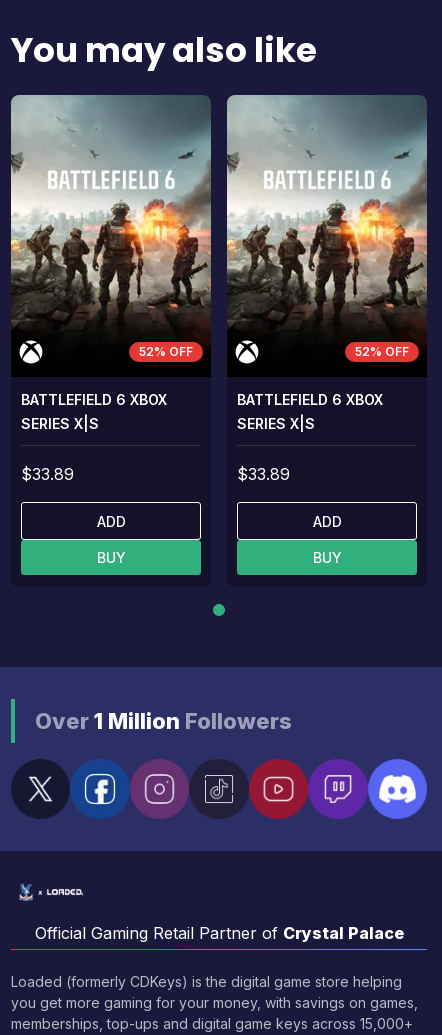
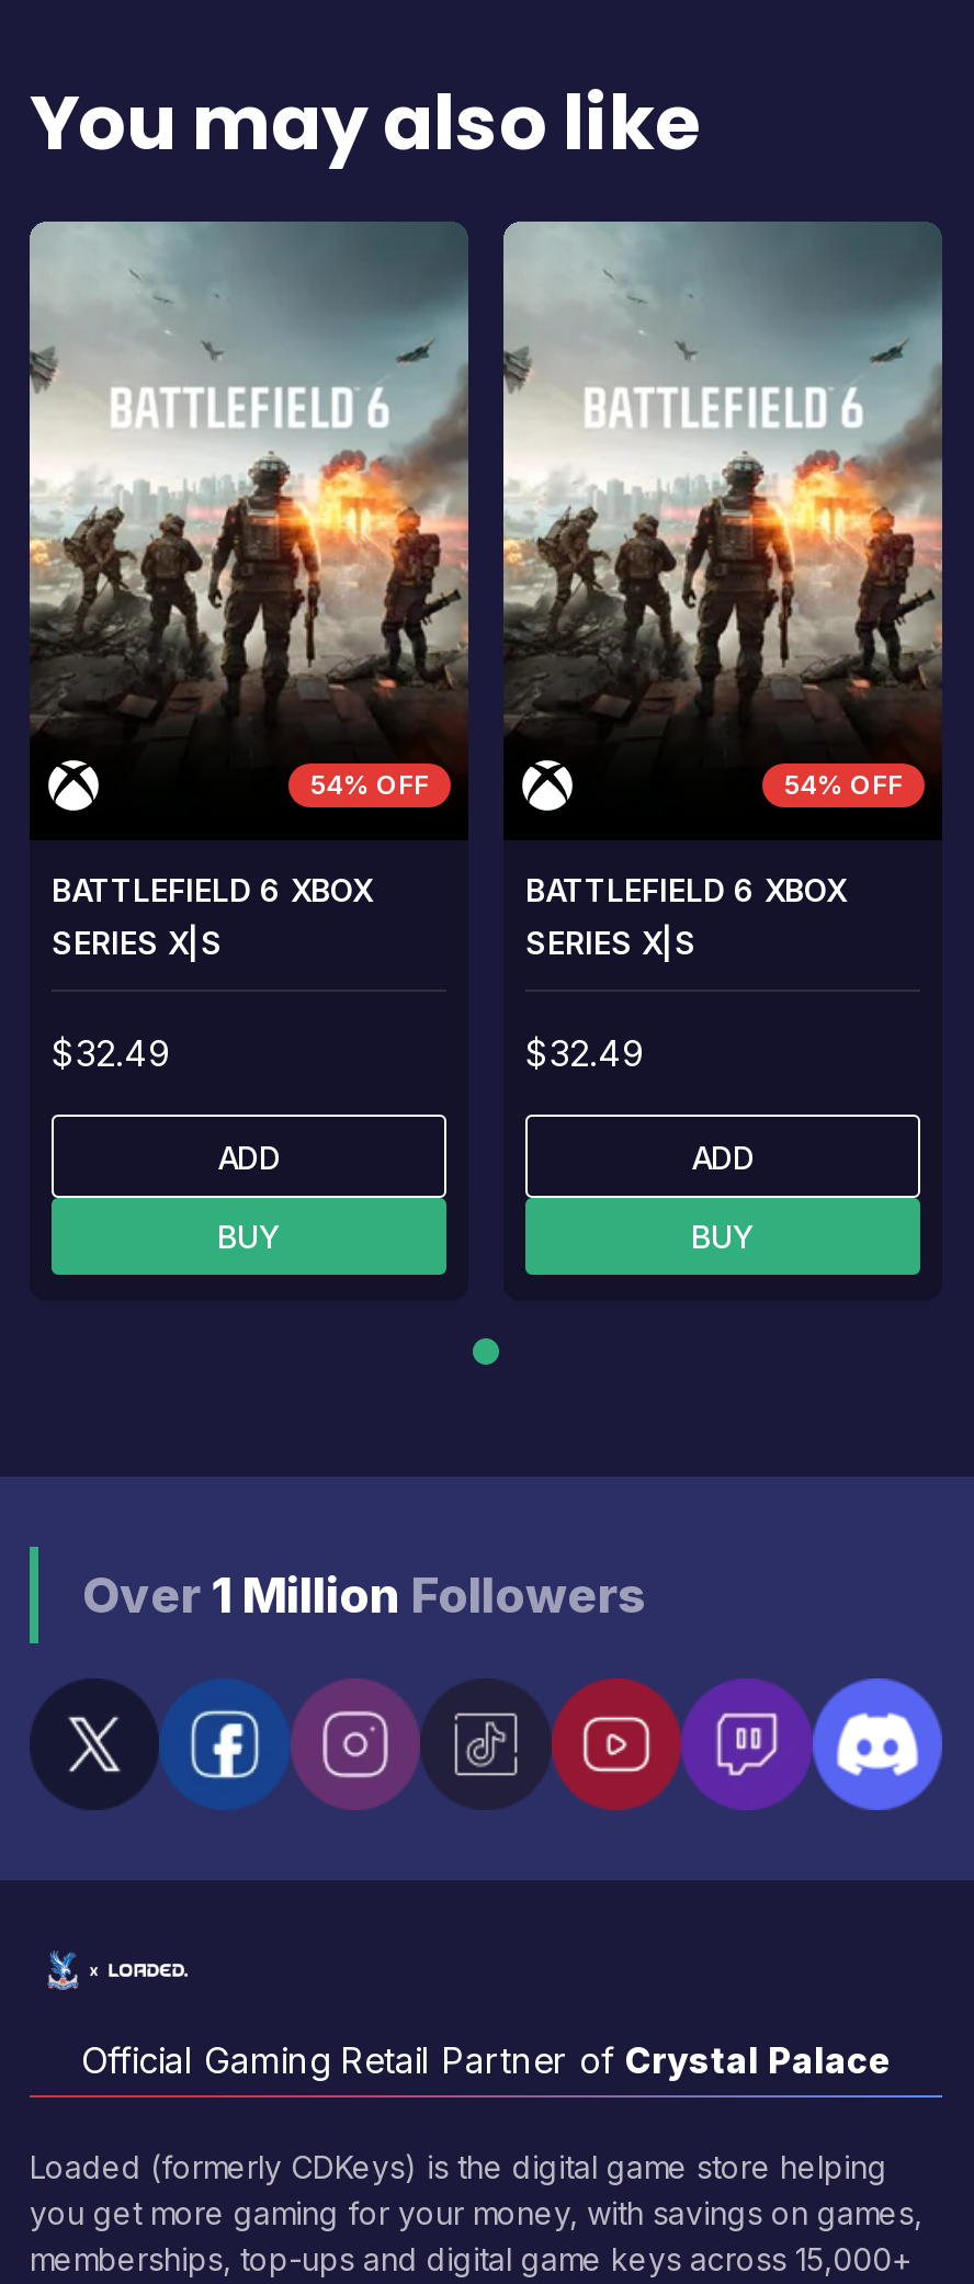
[139,344,193,359] 52% OFF -> [310,769,429,802] 54% OFF
[355,344,409,359] 52% OFF -> [784,769,903,802] 54% OFF
[21,464,74,484] $33.89 -> [52,1032,170,1076] $32.49
[237,464,290,484] $33.89 -> [525,1032,644,1076] $32.49

